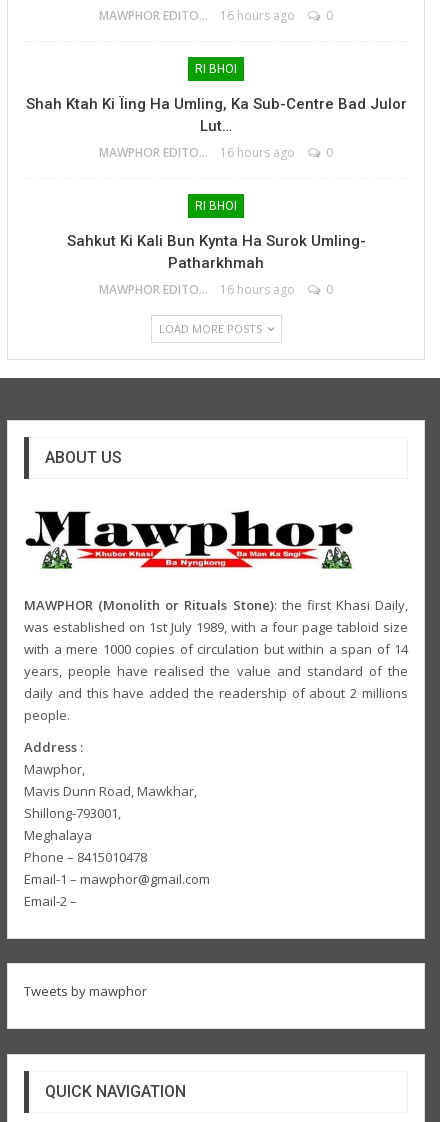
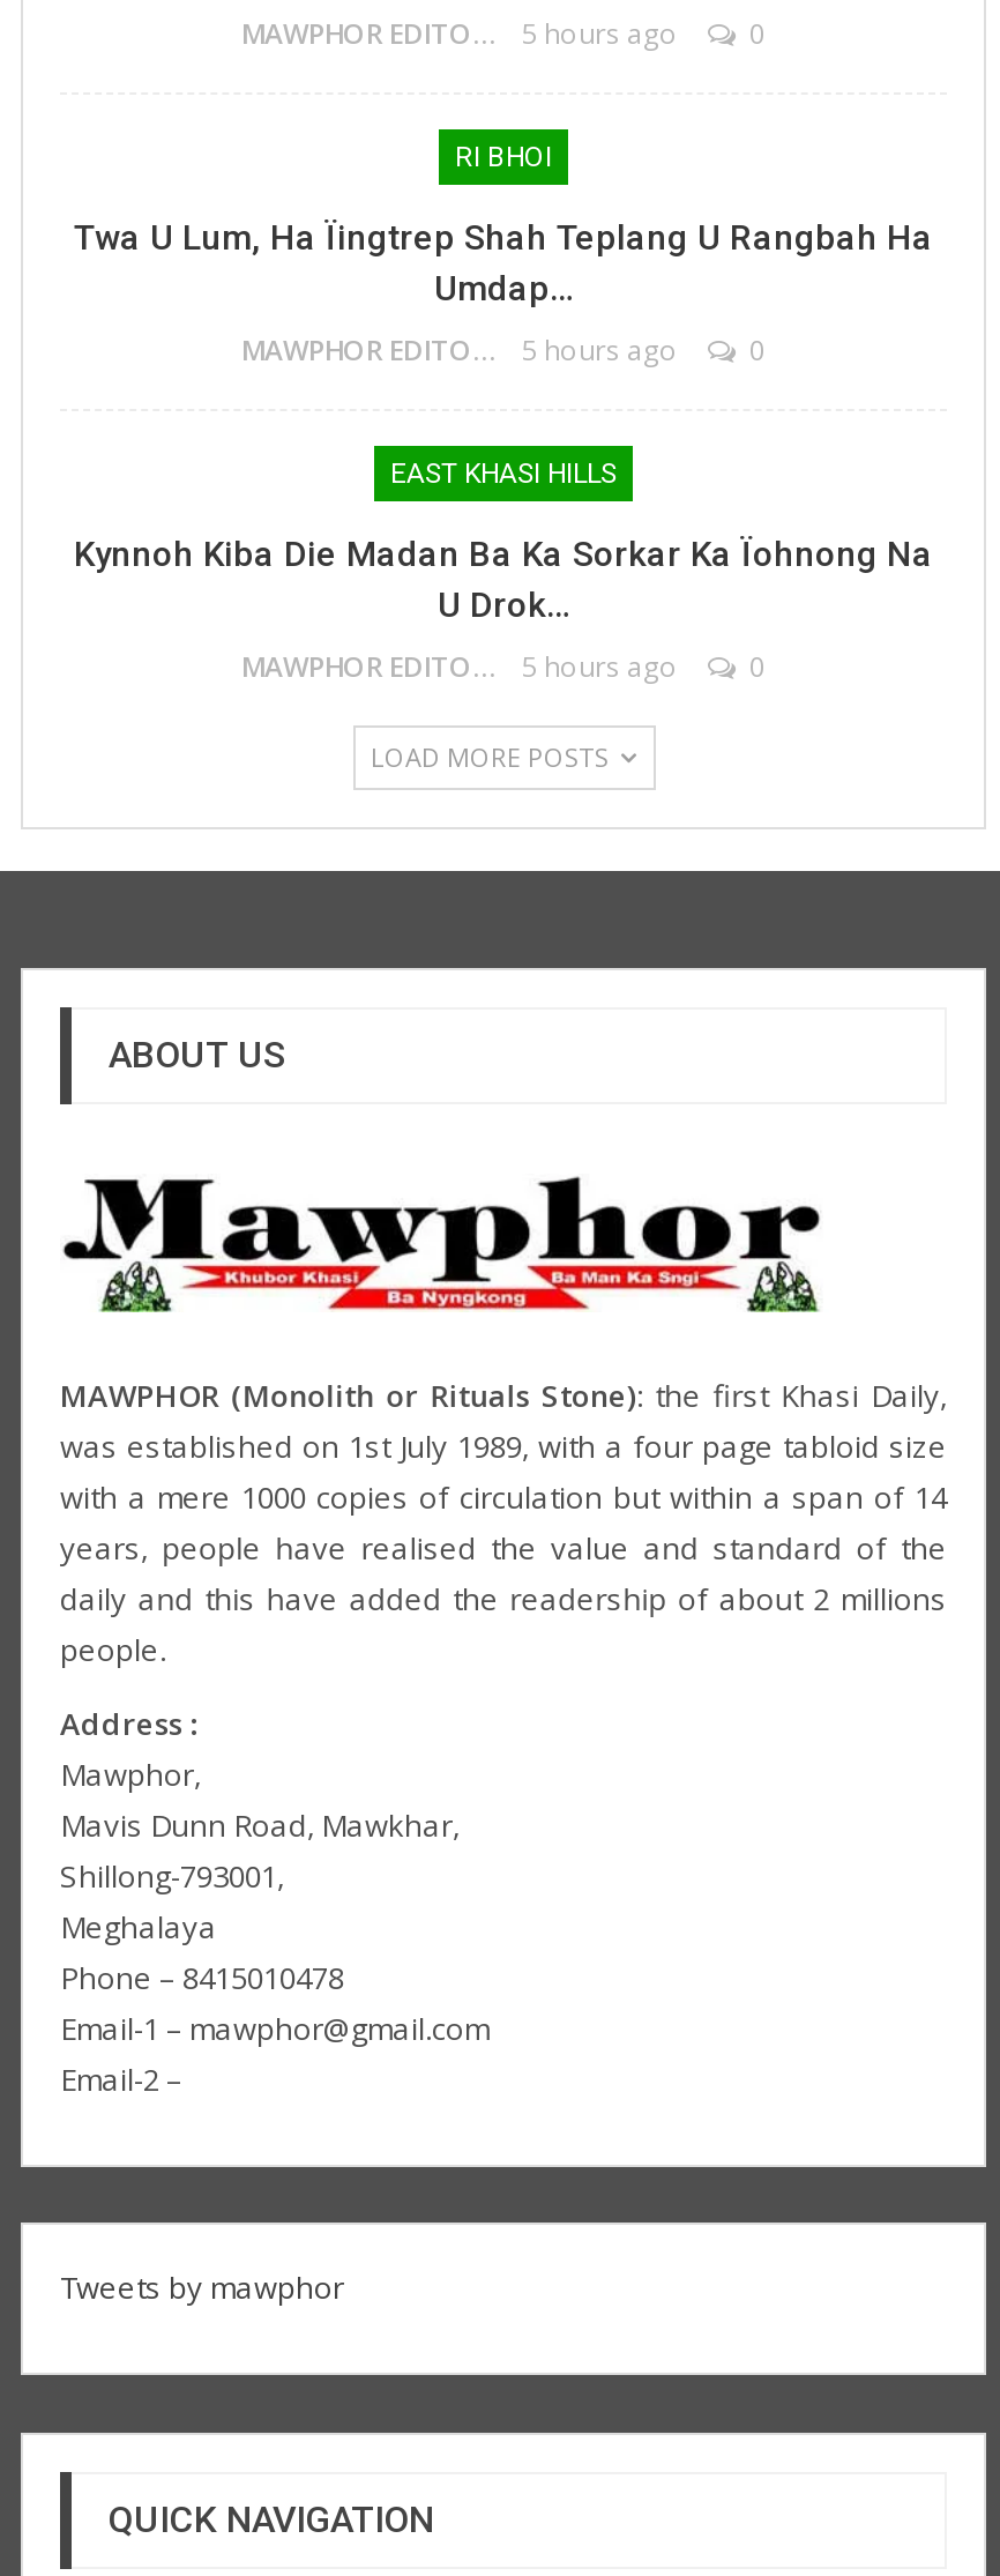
[220,7,295,24] 16 hours ago -> [521,13,678,53] 5 hours ago
[25,95,406,135] Shah Ktah Ki Ïing Ha Umling, Ka Sub-Centre Bad Julor | Lut… -> [74,217,933,309] Twa U Lum, Ha Ïingtrep Shah Teplang U Rangbah Ha | Umdap…
[220,144,295,161] 16 hours ago -> [521,330,678,369] 5 hours ago
[195,199,237,213] RI BHOI -> [390,457,617,489] EAST KHASI HILLS
[66,232,365,272] Sahkut Ki Kali Bun Kynta Ha Surok Umling- | Patharkhmah -> [74,533,933,626] Kynnoh Kiba Die Madan Ba Ka Sorkar Ka Ïohnong Na | U Drok…
[220,281,295,298] 16 hours ago -> [521,646,678,686] 5 hours ago

